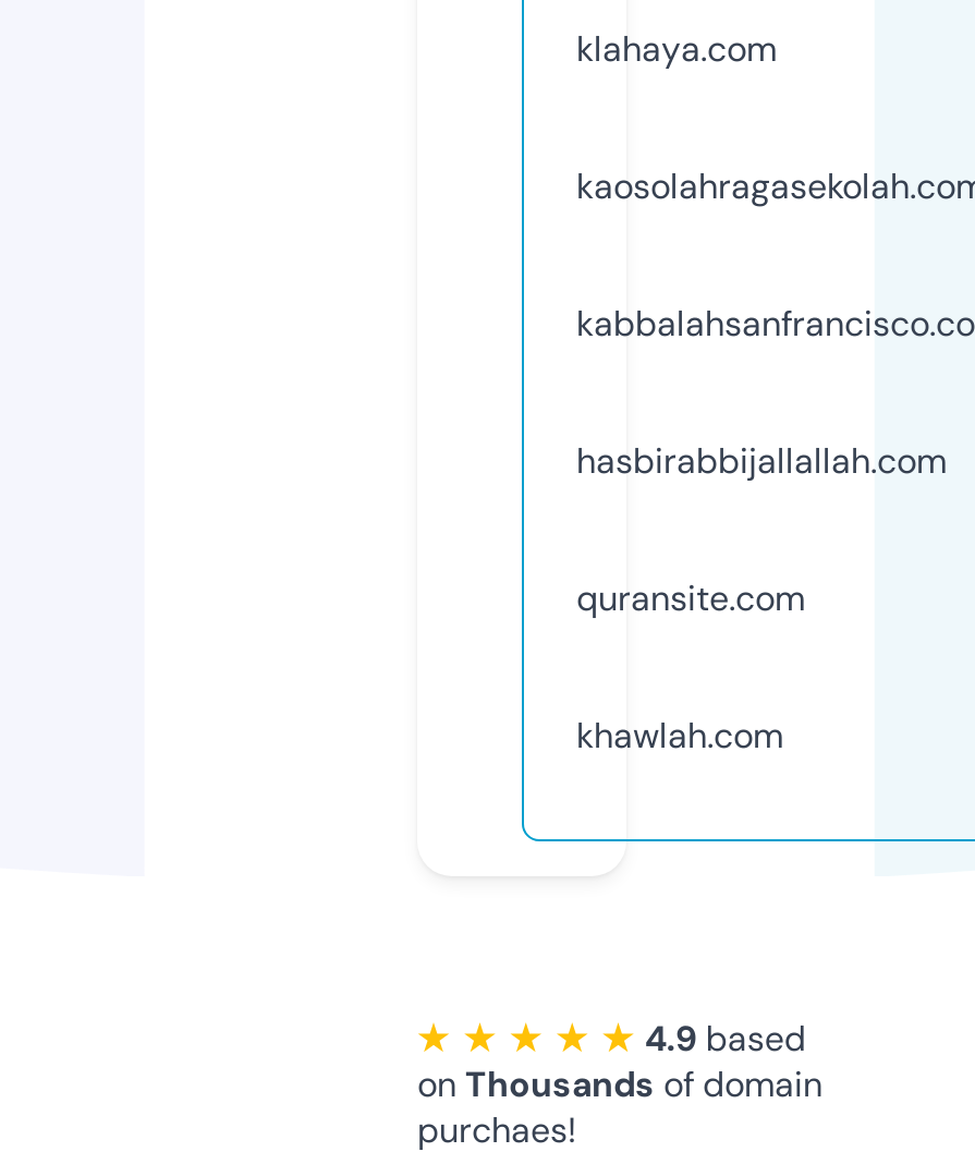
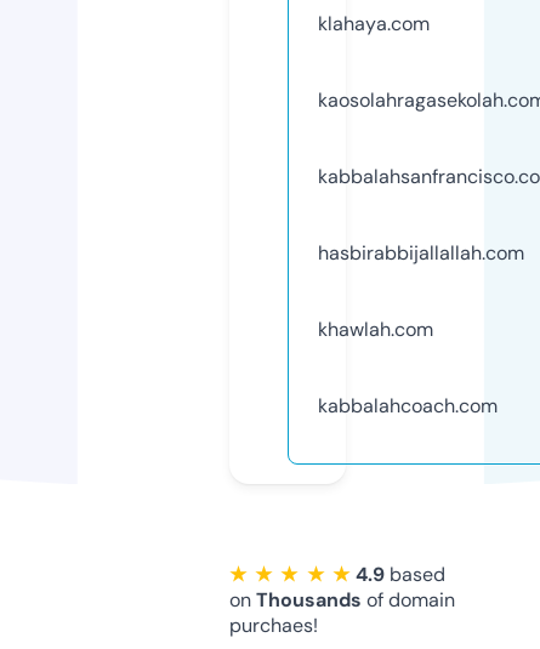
[576,575,805,621] quransite.com -> none
moved [576,712,783,758] -> [318,316,433,342]: khawlah.com
none -> [318,393,498,418] kabbalahcoach.com

